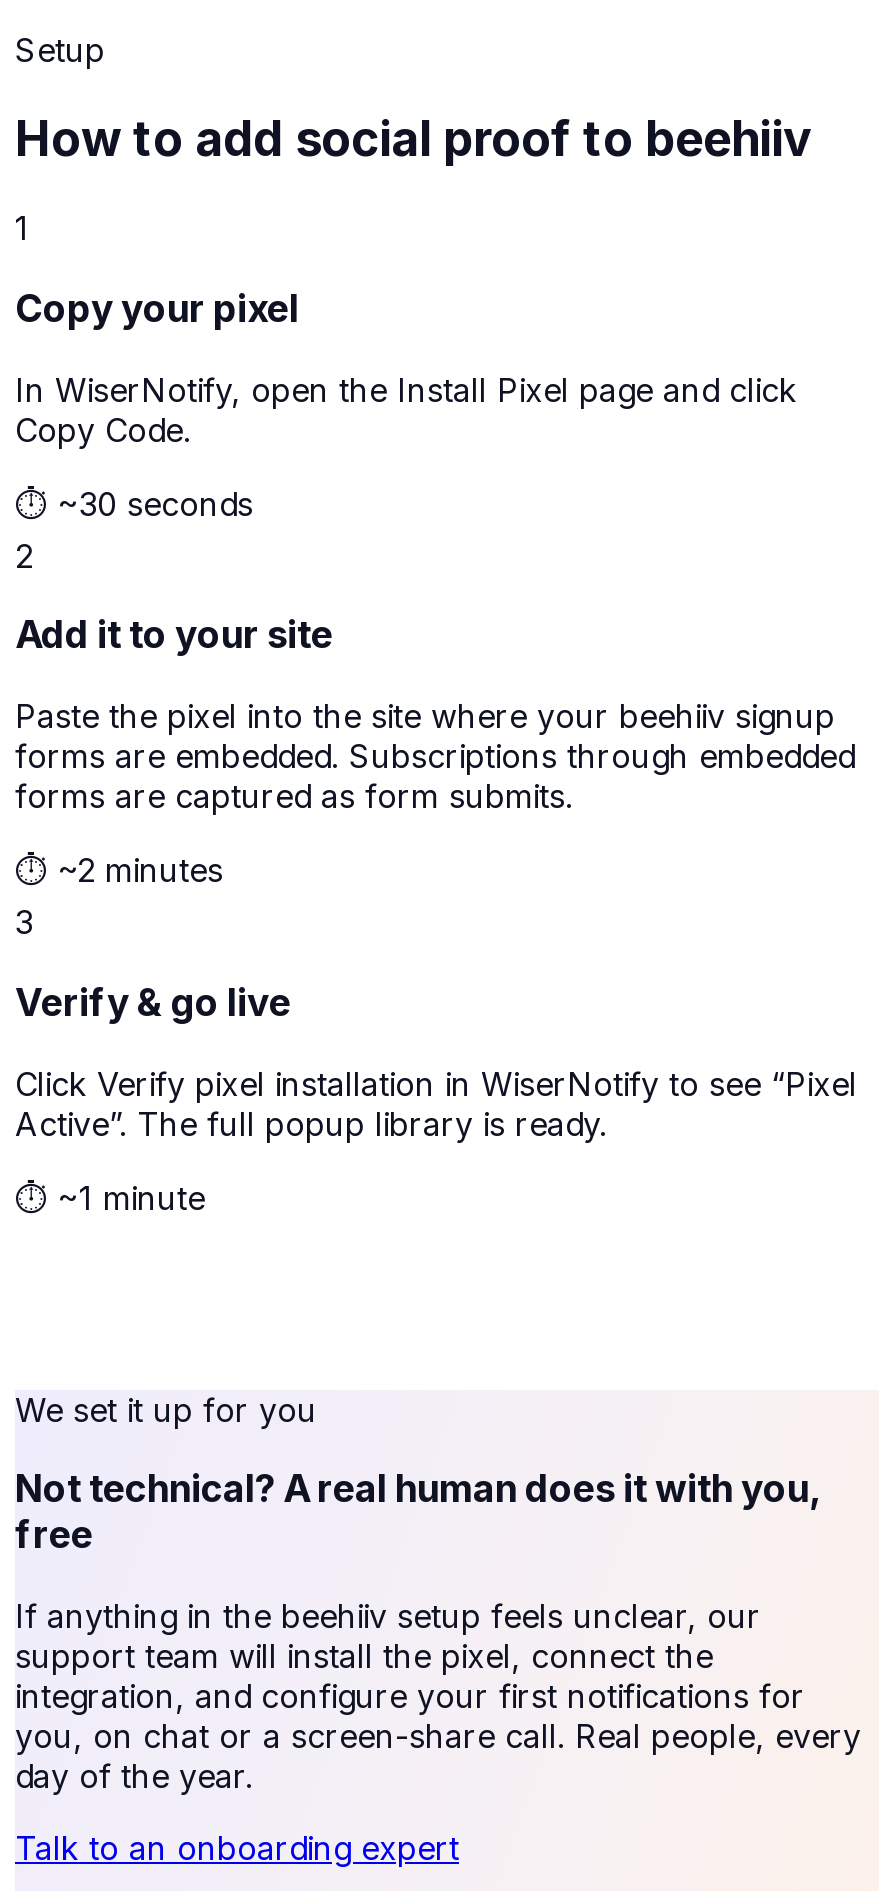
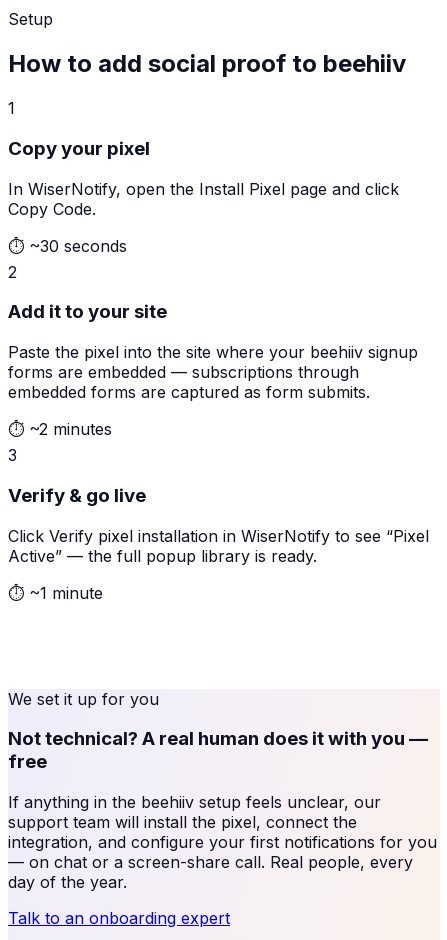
[15,736,855,816] forms are embedded. Subscriptions through embedded | forms are captured as form submits. -> [8,362,370,402] forms are embedded — subscriptions through | embedded forms are captured as form submits.
[15,1103,607,1143] Active”. The full popup library is ready. -> [8,546,317,566] Active” — the full popup library is ready.
[15,1467,819,1513] Not technical? A real human does it with you, -> [8,727,428,750] Not technical? A real human does it with you —
[15,1676,861,1756] integration, and configure your first notifications for | you, on chat or a screen-share call. Real people, every -> [8,832,437,872] integration, and configure your first notifications for you | — on chat or a screen-share call. Real people, every

